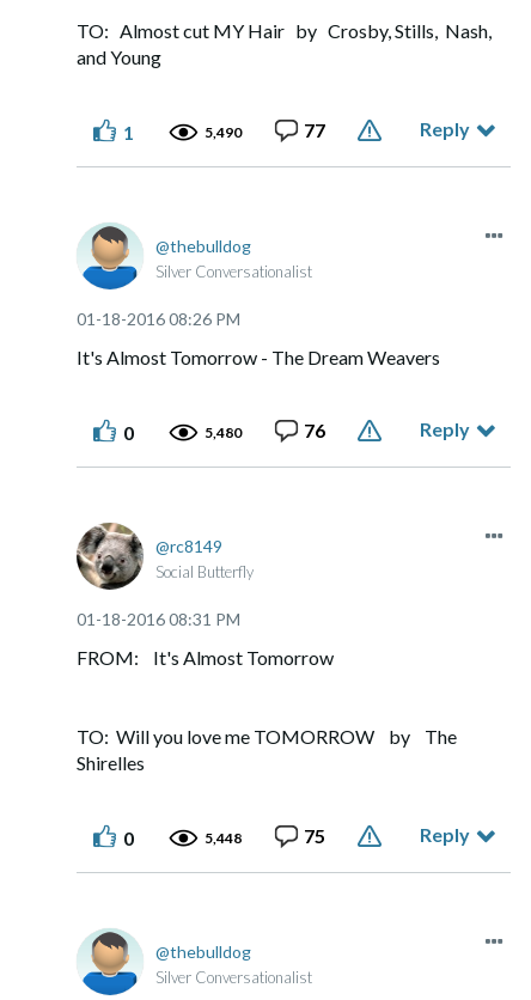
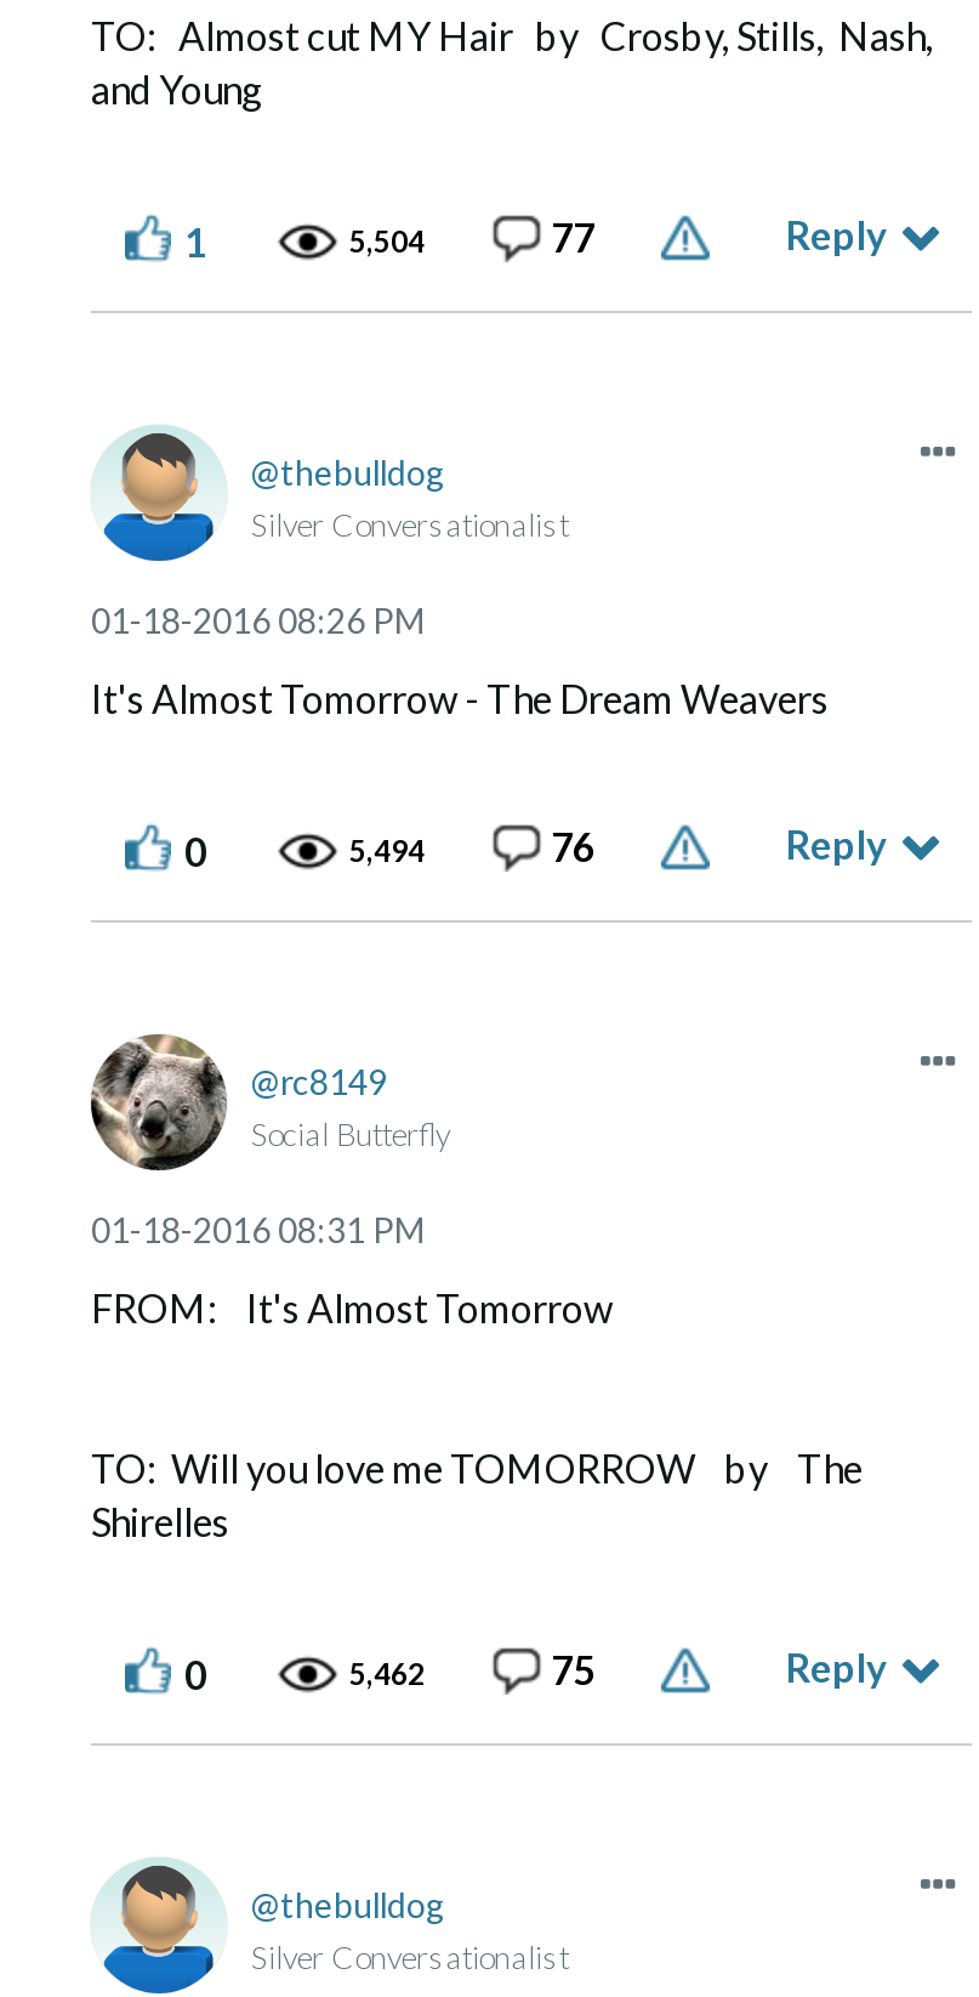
[204,123,241,141] 5,490 -> [349,223,425,259] 5,504
[204,423,241,441] 5,480 -> [349,832,425,868] 5,494
[204,829,241,847] 5,448 -> [349,1655,425,1692] 5,462

